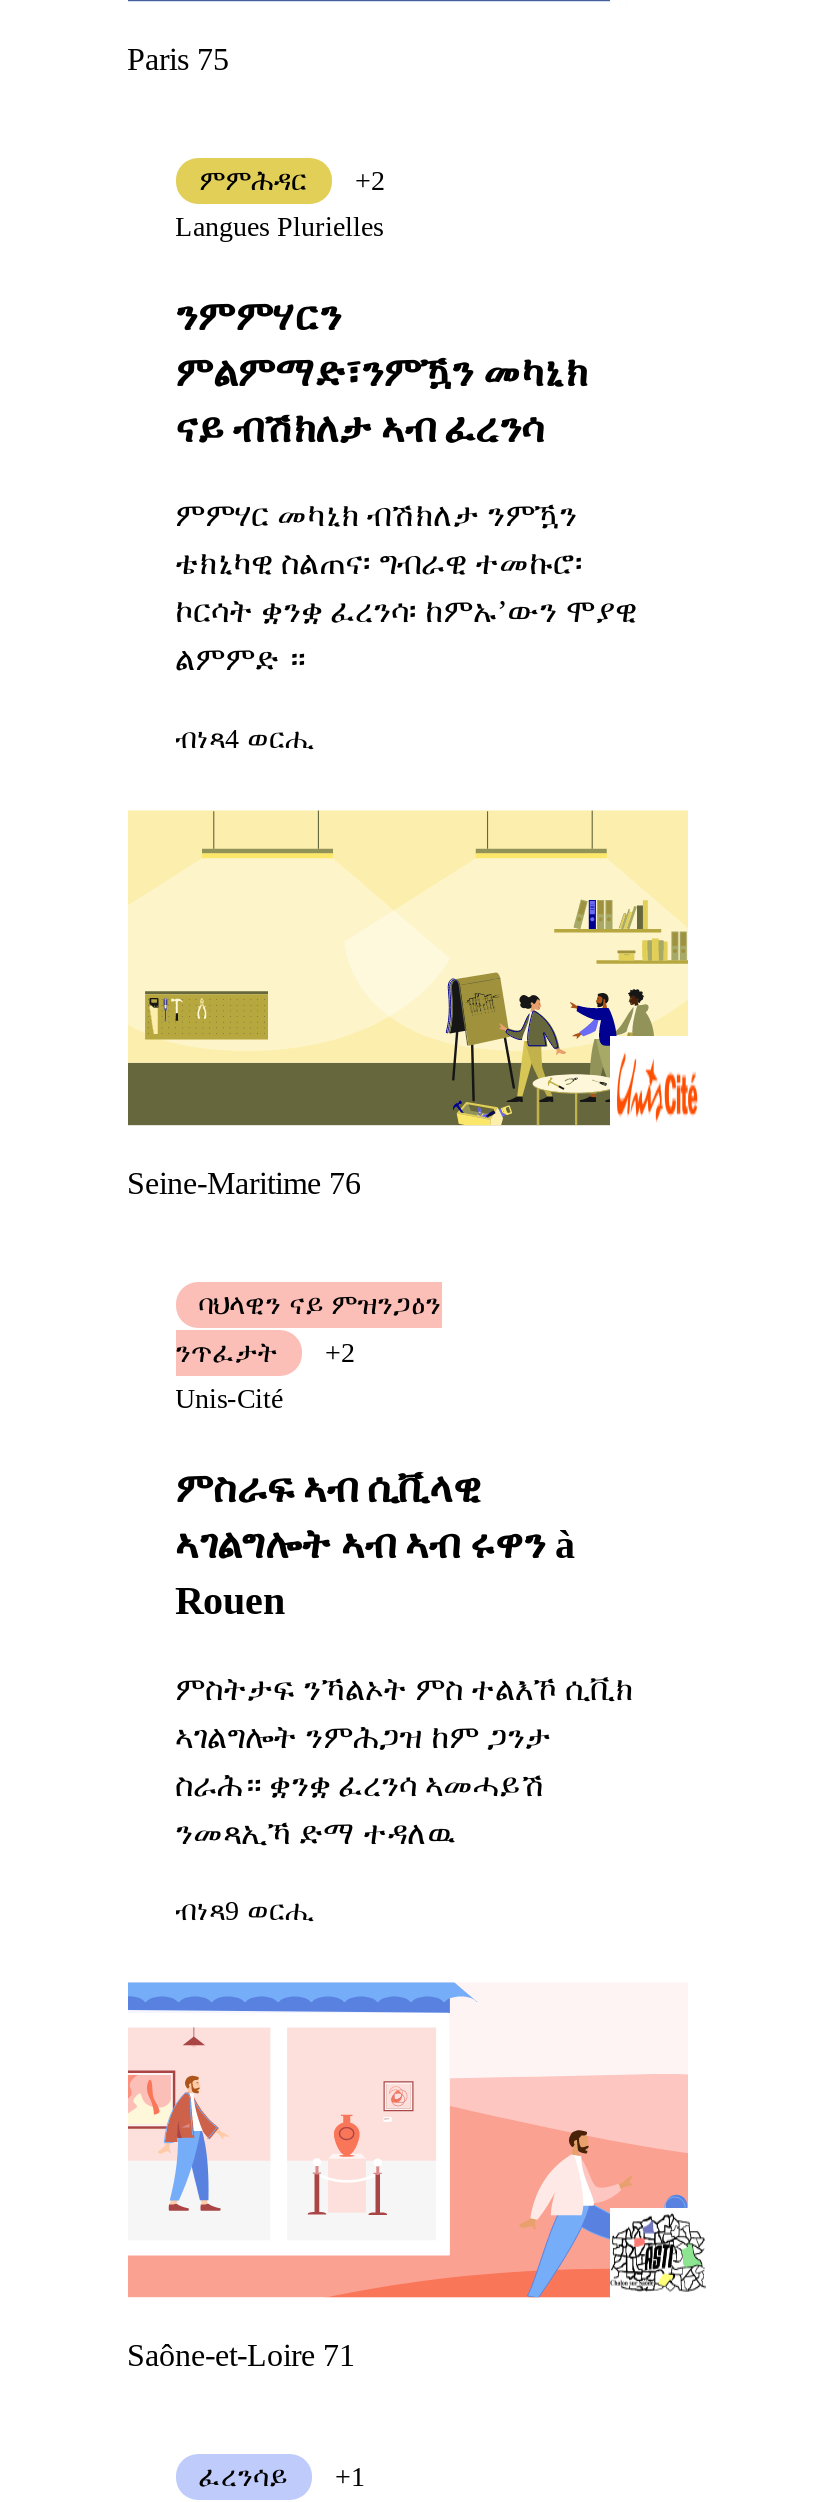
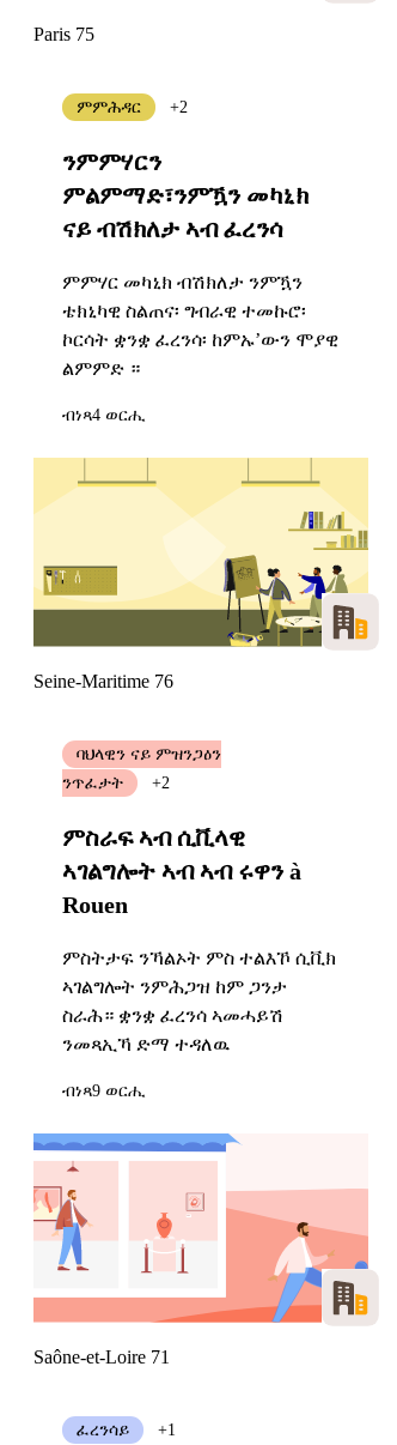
[175,211,383,241] Langues Plurielles -> none
[614,1040,700,1124] [image] -> [325,597,377,648] [image]
[175,1384,283,1414] Unis-Cité -> none
[610,2212,706,2298] [image] -> [322,1271,377,1324] [image]

